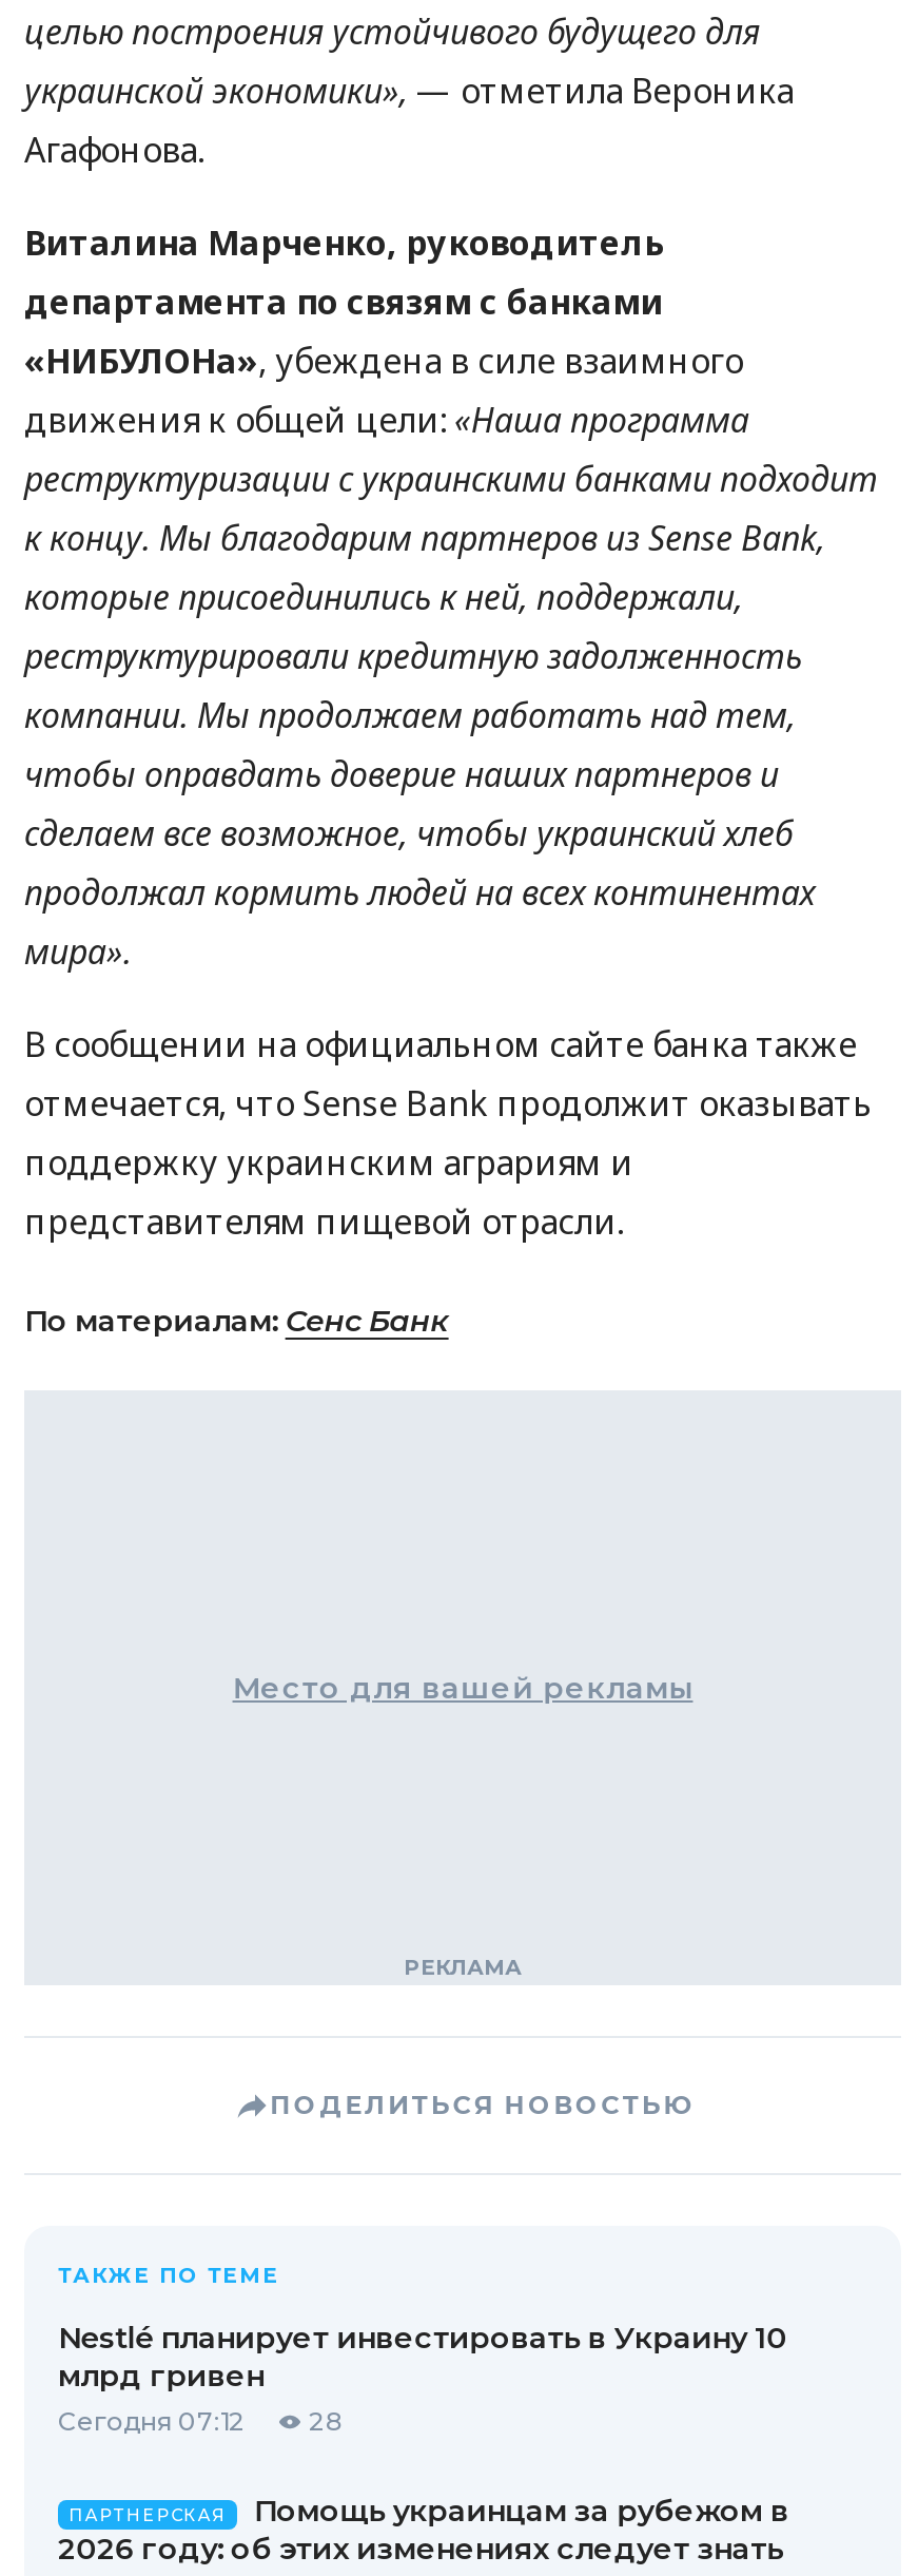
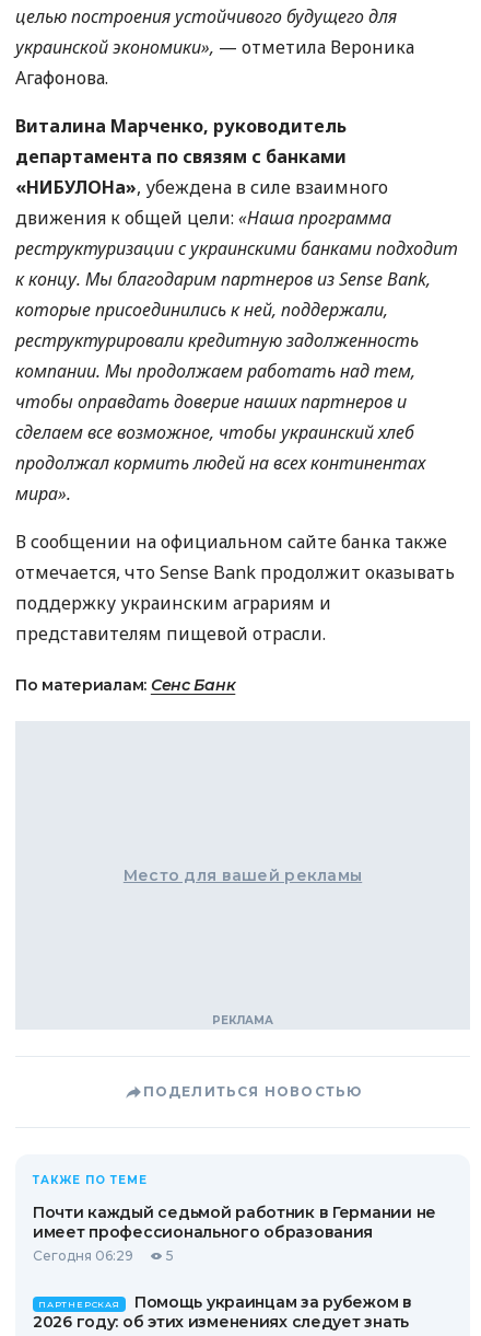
[58,2319,787,2437] Nestlé планирует инвестировать в Украину 10 | млрд гривен | Сегодня 07:12 | 28 -> [33,1203,436,1264] Почти каждый седьмой работник в Германии не | имеет профессионального образования | Сегодня 06:29 | 5

